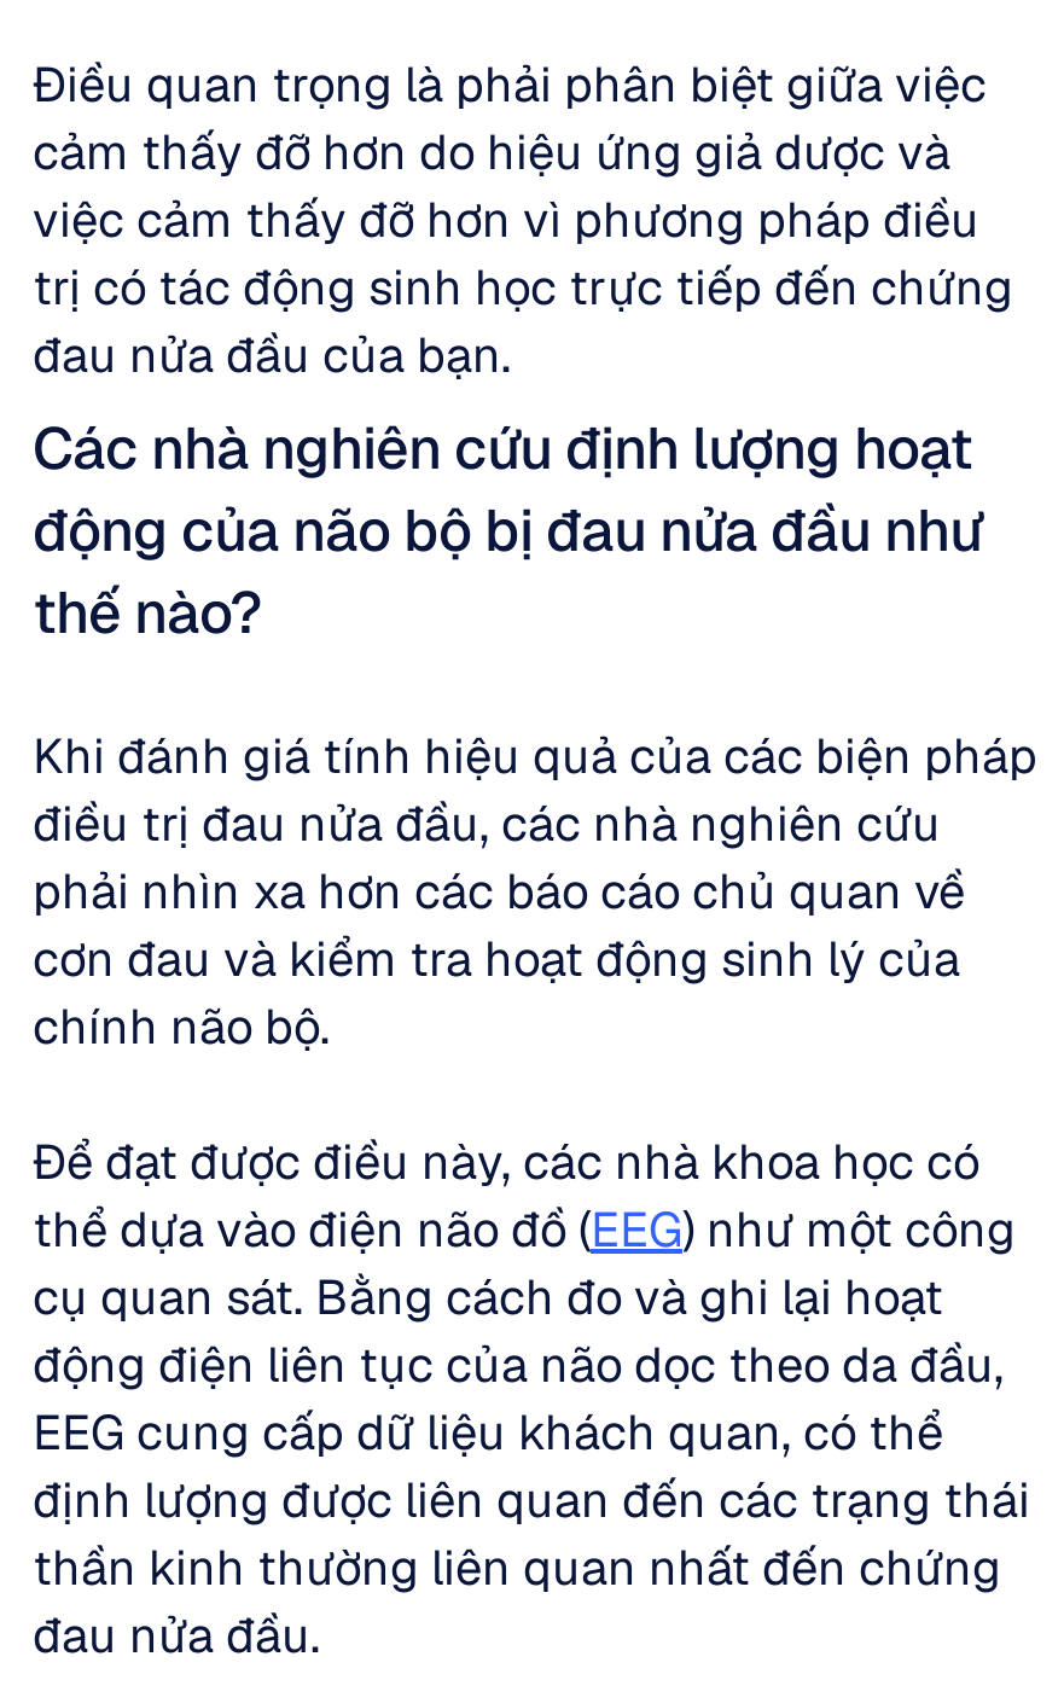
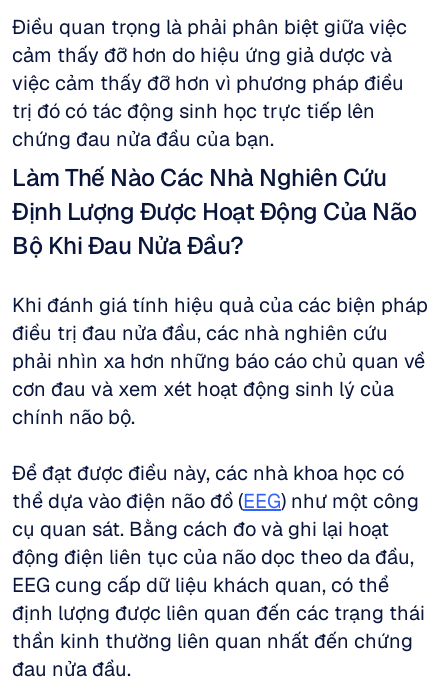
[33,256,1013,650] trị có tác động sinh học trực tiếp đến chứng | đau nửa đầu của bạn. | Các nhà nghiên cứu định lượng hoạt | động của não bộ bị đau nửa đầu như | thế nào? -> [12,98,416,261] trị đó có tác động sinh học trực tiếp lên | chứng đau nửa đầu của bạn. | Làm Thế Nào Các Nhà Nghiên Cứu | Định Lượng Được Hoạt Động Của Não | Bộ Khi Đau Nửa Đầu?
[33,860,965,923] phải nhìn xa hơn các báo cáo chủ quan về -> [12,348,425,374] phải nhìn xa hơn những báo cáo chủ quan về
[33,928,960,990] cơn đau và kiểm tra hoạt động sinh lý của -> [12,376,394,402] cơn đau và xem xét hoạt động sinh lý của

